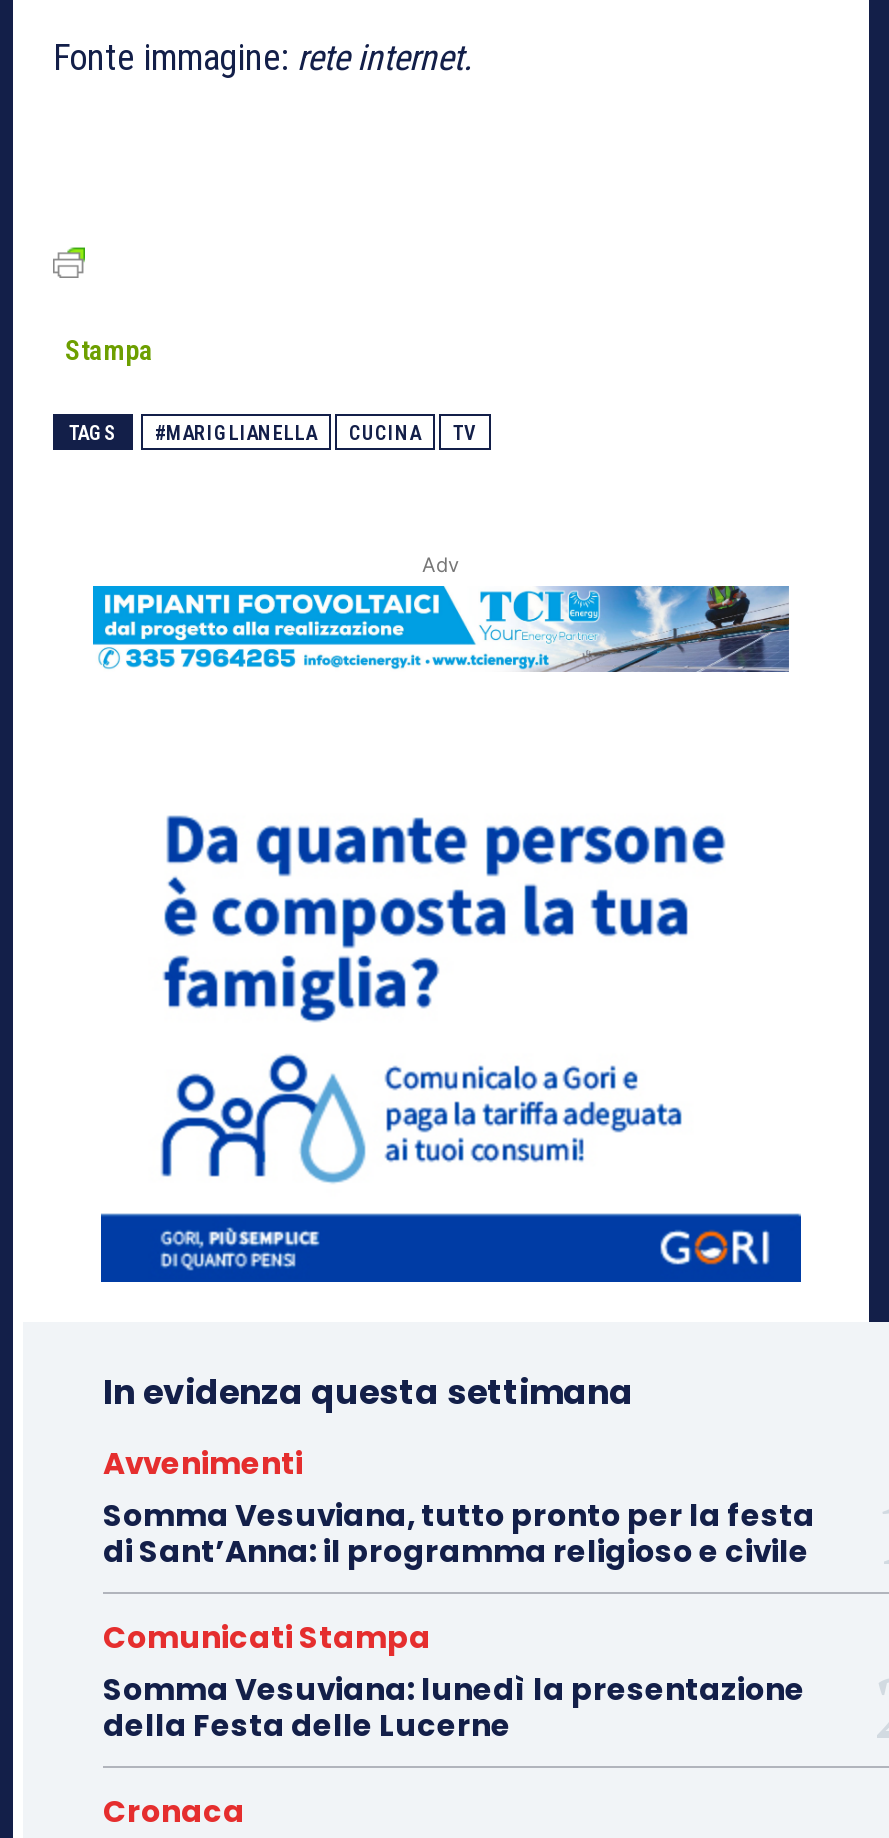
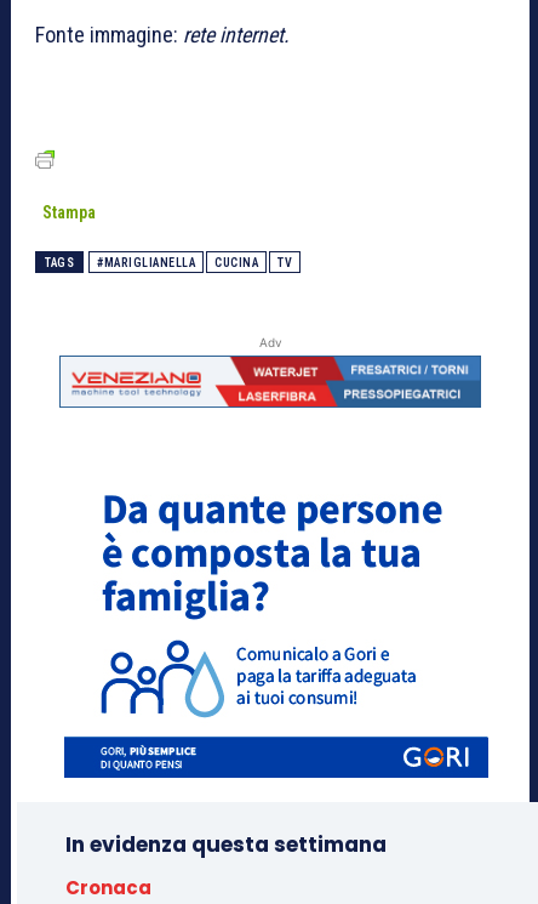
[93,584,791,672] [image] -> [58,354,481,409] [image]
[103,1441,815,1745] Avvenimenti | Somma Vesuviana, tutto pronto per la festa | di Sant’Anna: il programma religioso e civile | Comunicati Stampa | Somma Vesuviana: lunedì la presentazione | della Festa delle Lucerne -> none

